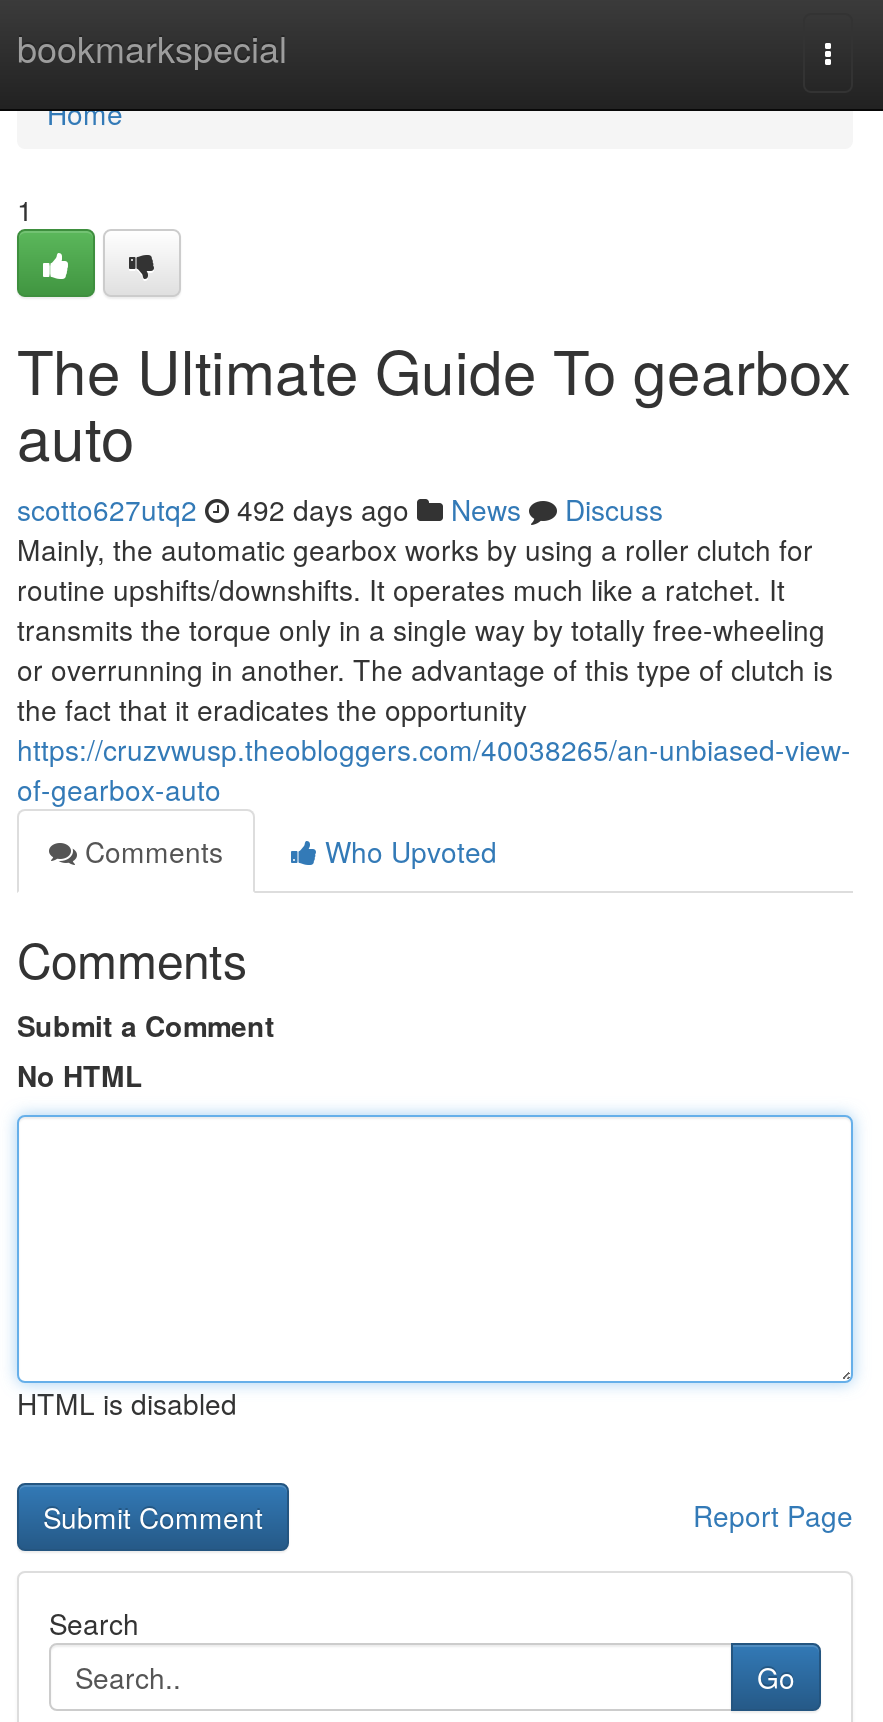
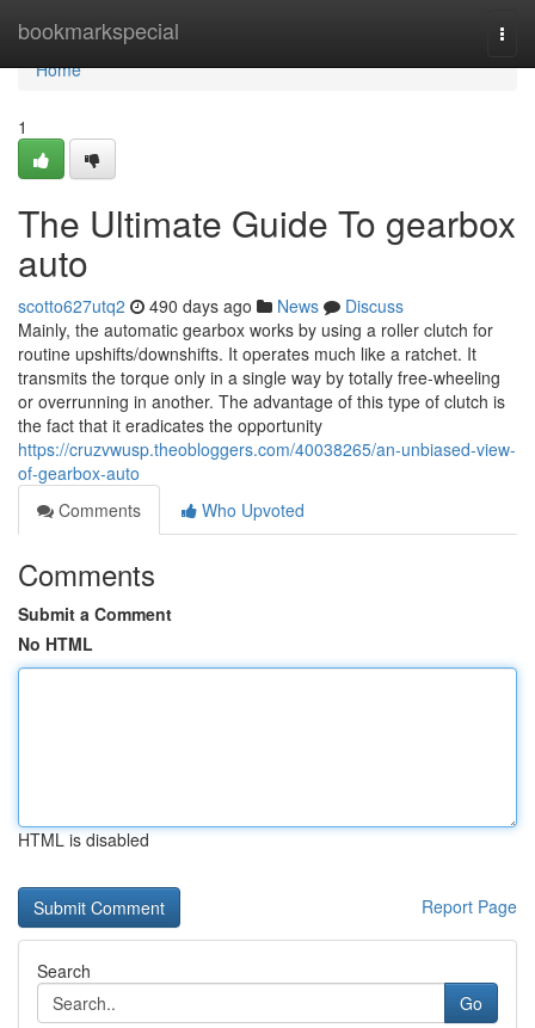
[17,489,663,529] scotto627utq2 492 days ago News Discuss -> [18,294,404,318] scotto627utq2 490 days ago News Discuss

